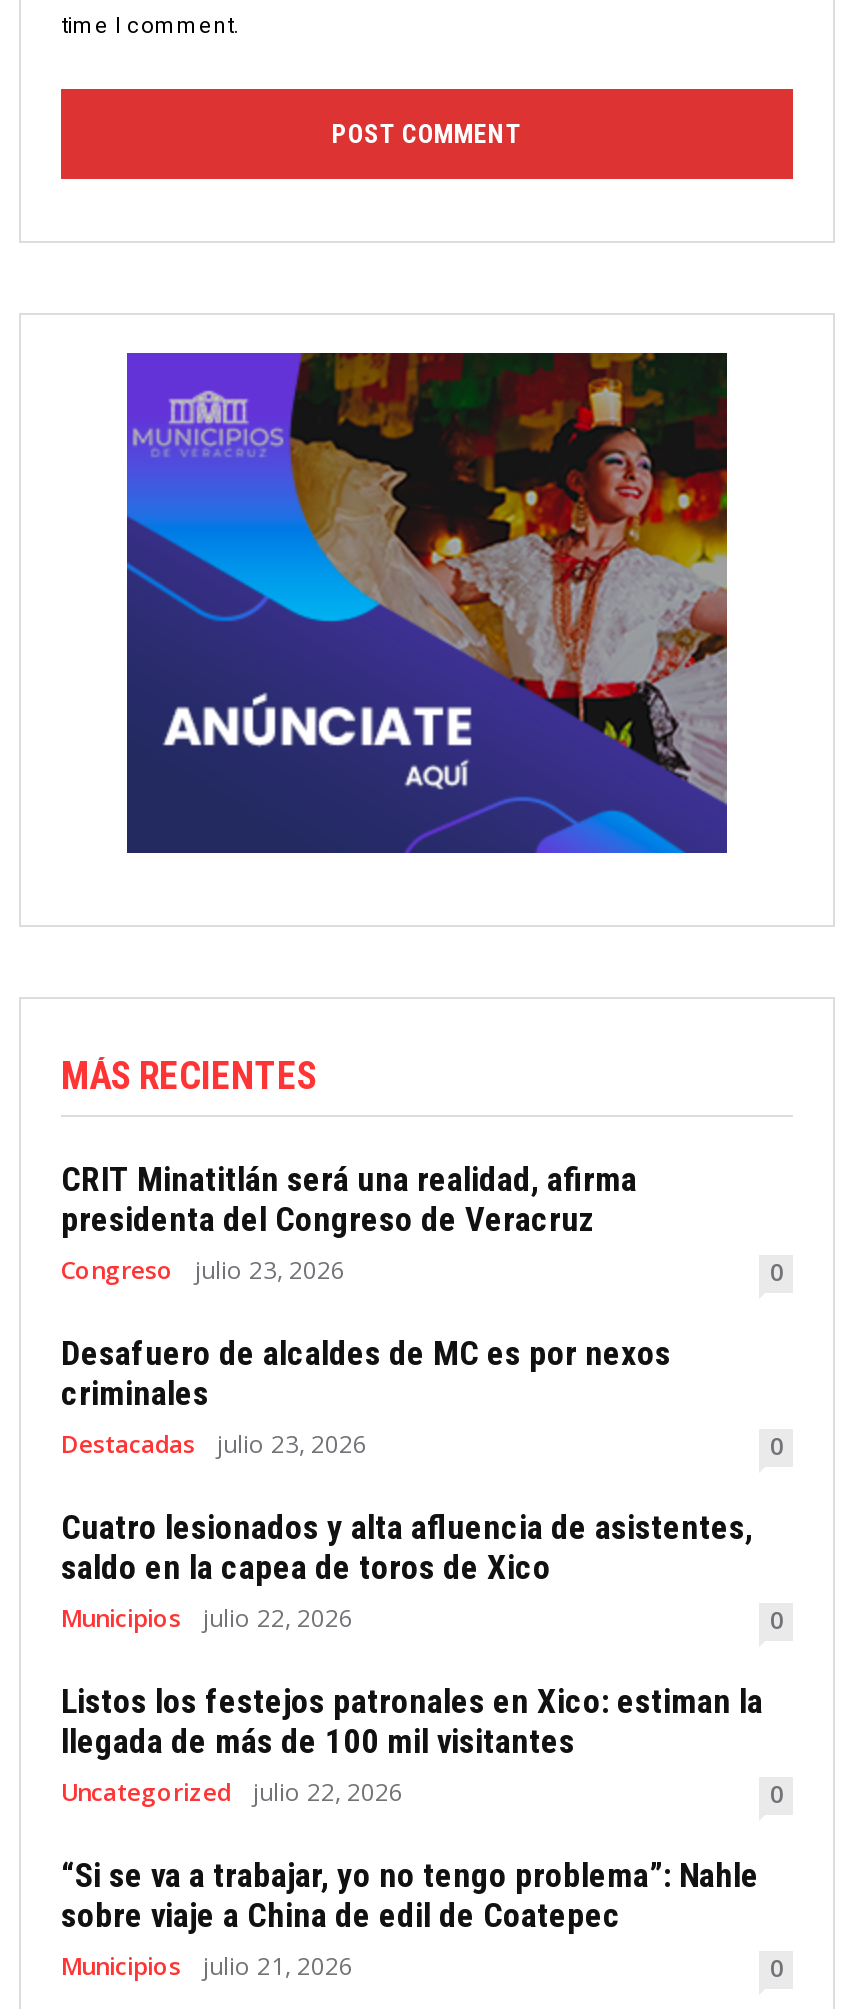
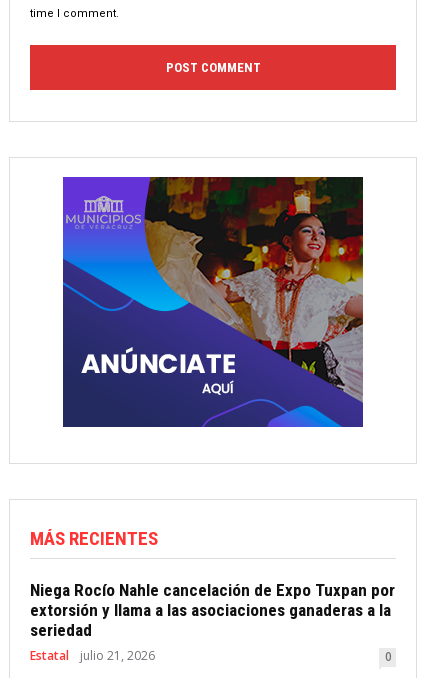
[61,1160,784,1984] CRIT Minatitlán será una realidad, afirma | presidenta del Congreso de Veracruz | Congreso | julio 23, 2026 | 0 | Desafuero de alcaldes de MC es por nexos | criminales | Destacadas | julio 23, 2026 | 0 | Cuatro lesionados y alta afluencia de asistentes, | saldo en la capea de toros de Xico | Municipios | julio 22, 2026 | 0 | Listos los festejos patronales en Xico: estiman la | llegada de más de 100 mil visitantes | Uncategorized | julio 22, 2026 | 0 | “Si se va a trabajar, yo no tengo problema”: Nahle | sobre viaje a China de edil de Coatepec | Municipios -> [30,580,395,664] Niega Rocío Nahle cancelación de Expo Tuxpan por | extorsión y llama a las asociaciones ganaderas a la | seriedad | Estatal

